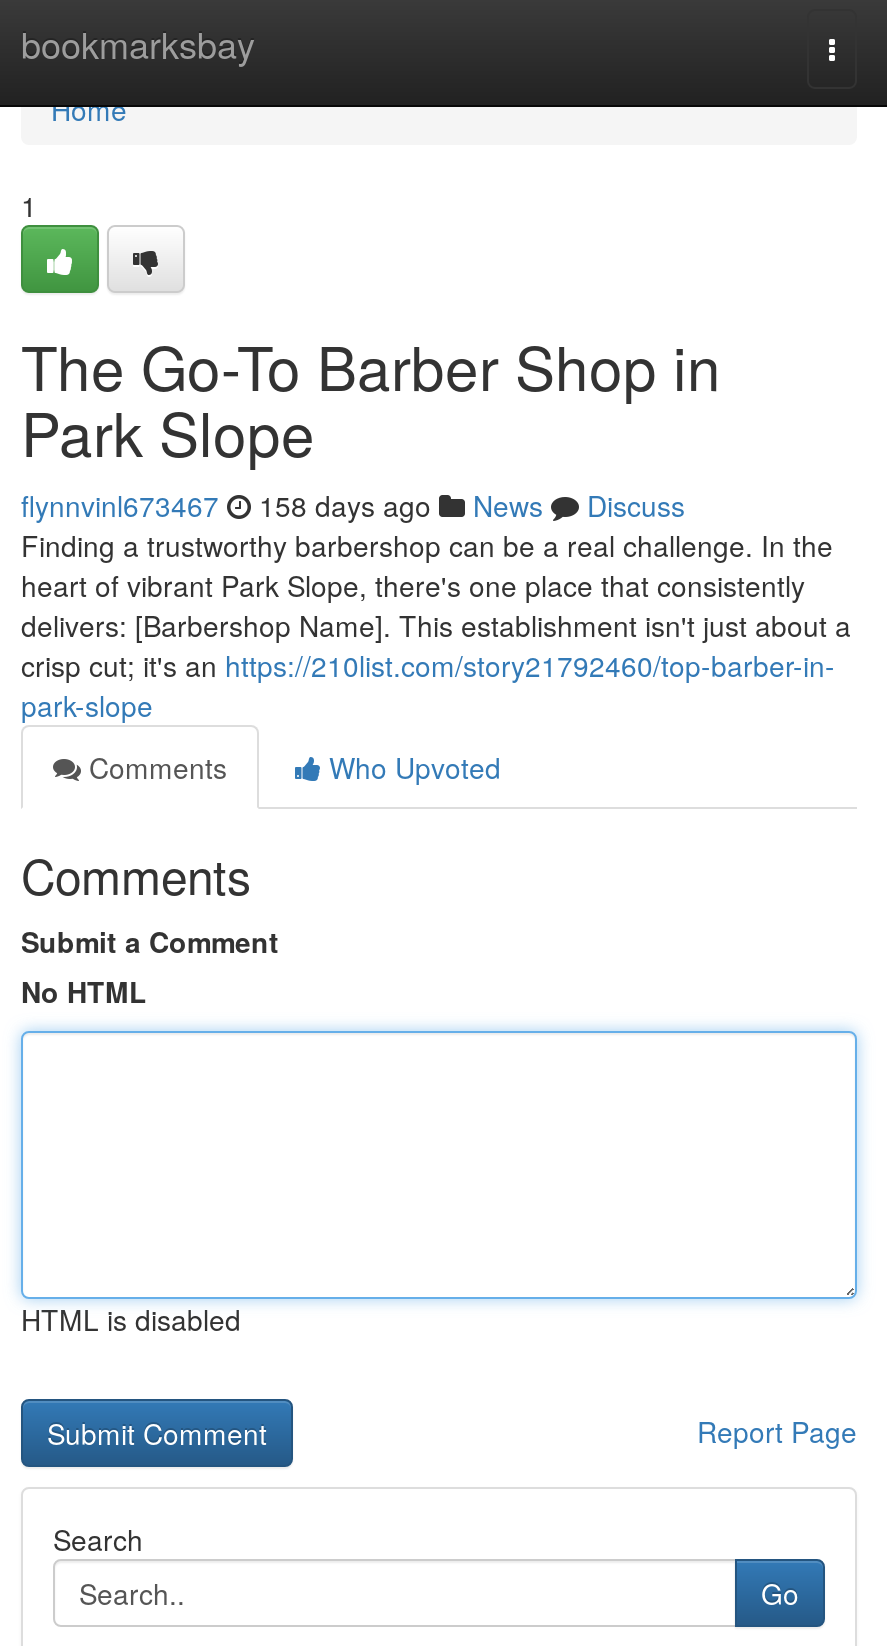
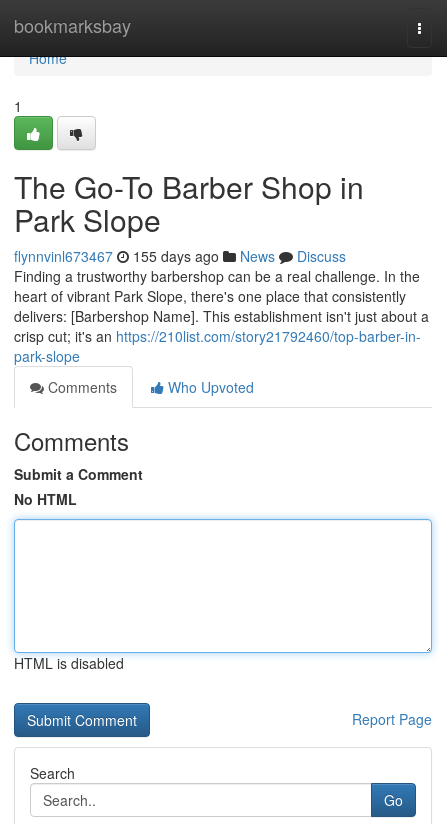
[21,485,685,525] flynnvinl673467 158 days ago News Discuss -> [14,246,346,266] flynnvinl673467 155 days ago News Discuss

